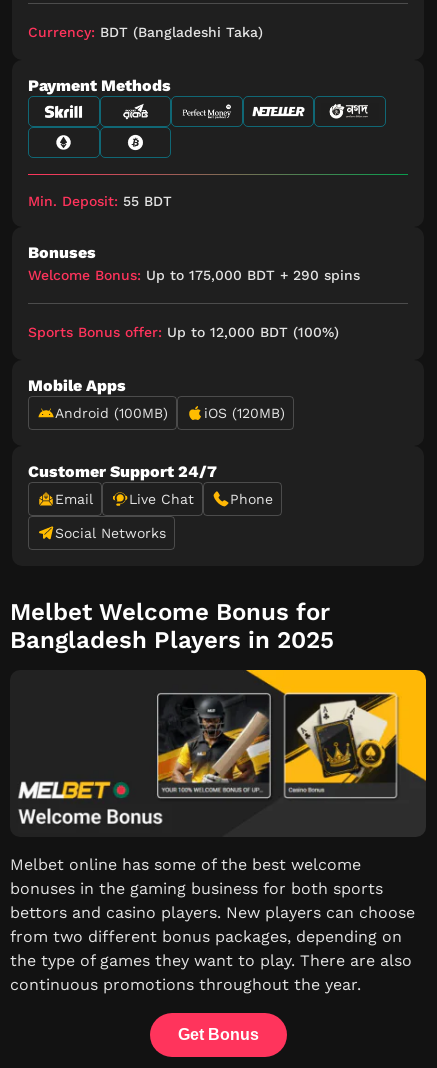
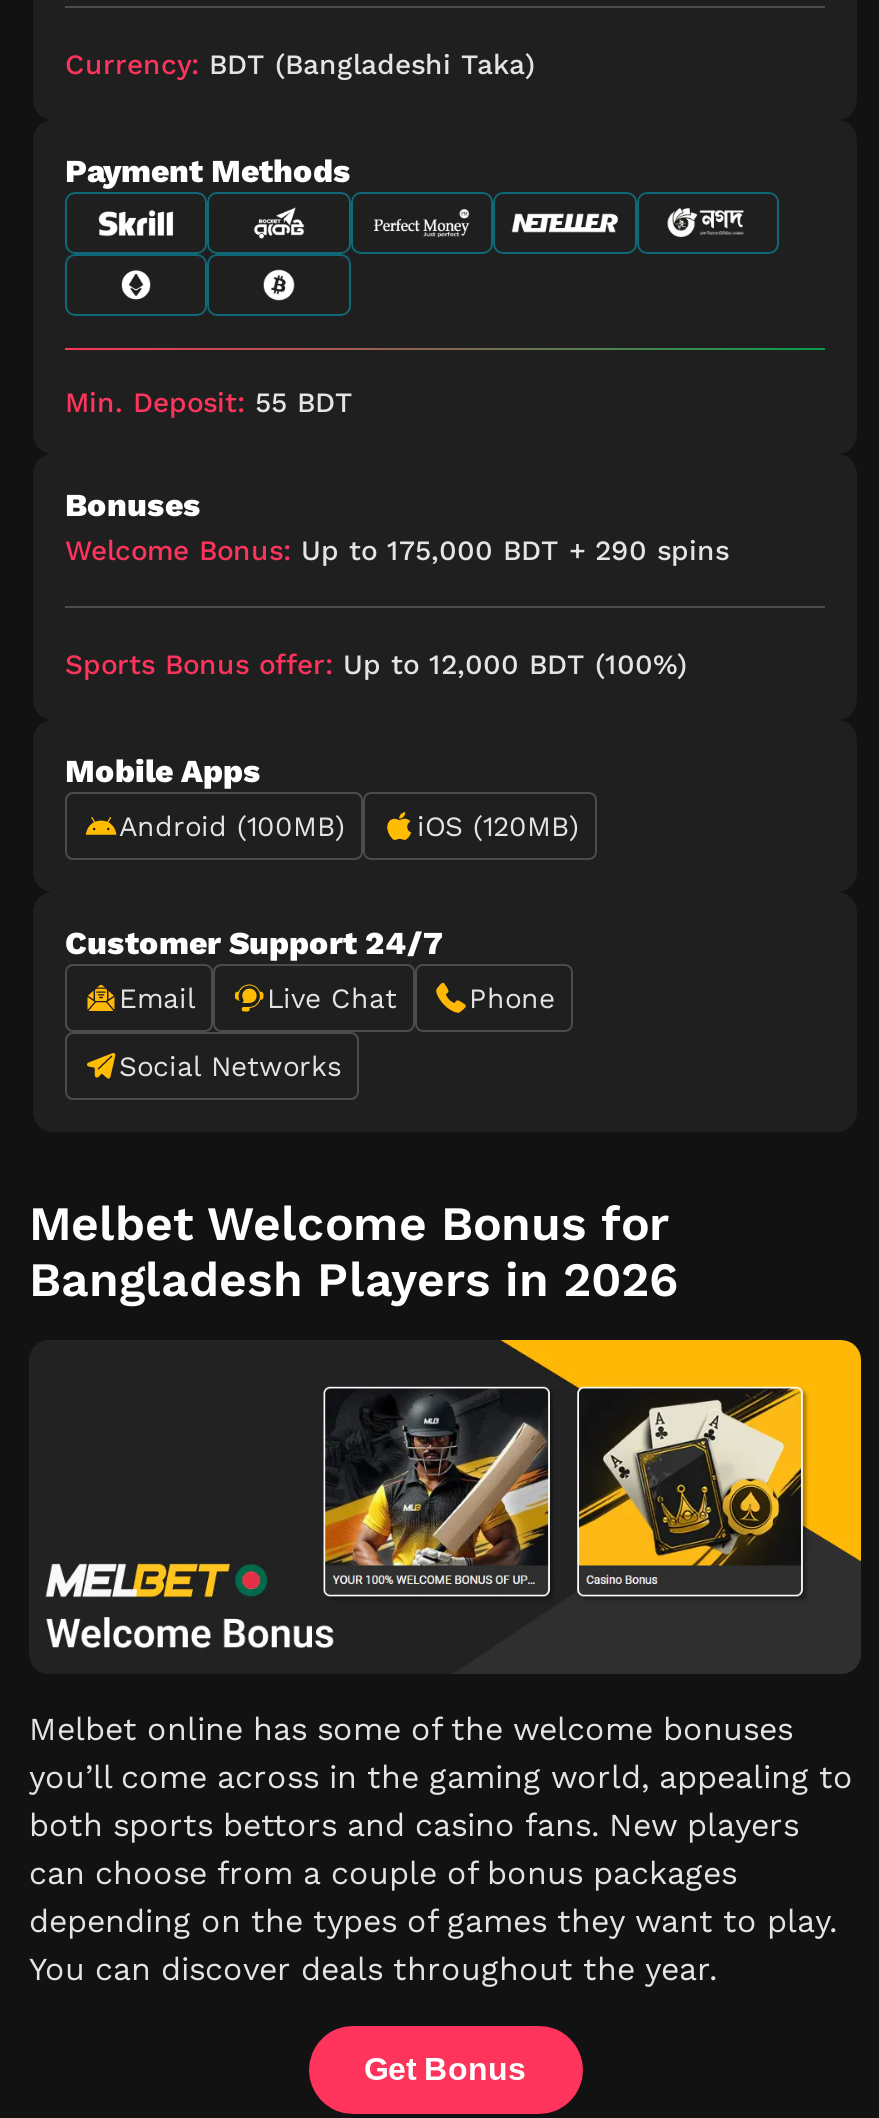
[10,626,334,654] Bangladesh Players in 2025 -> [29,1252,679,1308] Bangladesh Players in 2026
[10,855,415,994] Melbet online has some of the best welcome | bonuses in the gaming business for both sports | bettors and casino players. New players can choose | from two different bonus packages, depending on | the type of games they want to play. There are also | continuous promotions throughout the year. -> [29,1709,853,1987] Melbet online has some of the welcome bonuses | you’ll come across in the gaming world, appealing to | both sports bettors and casino fans. New players | can choose from a couple of bonus packages | depending on the types of games they want to play. | You can discover deals throughout the year.

